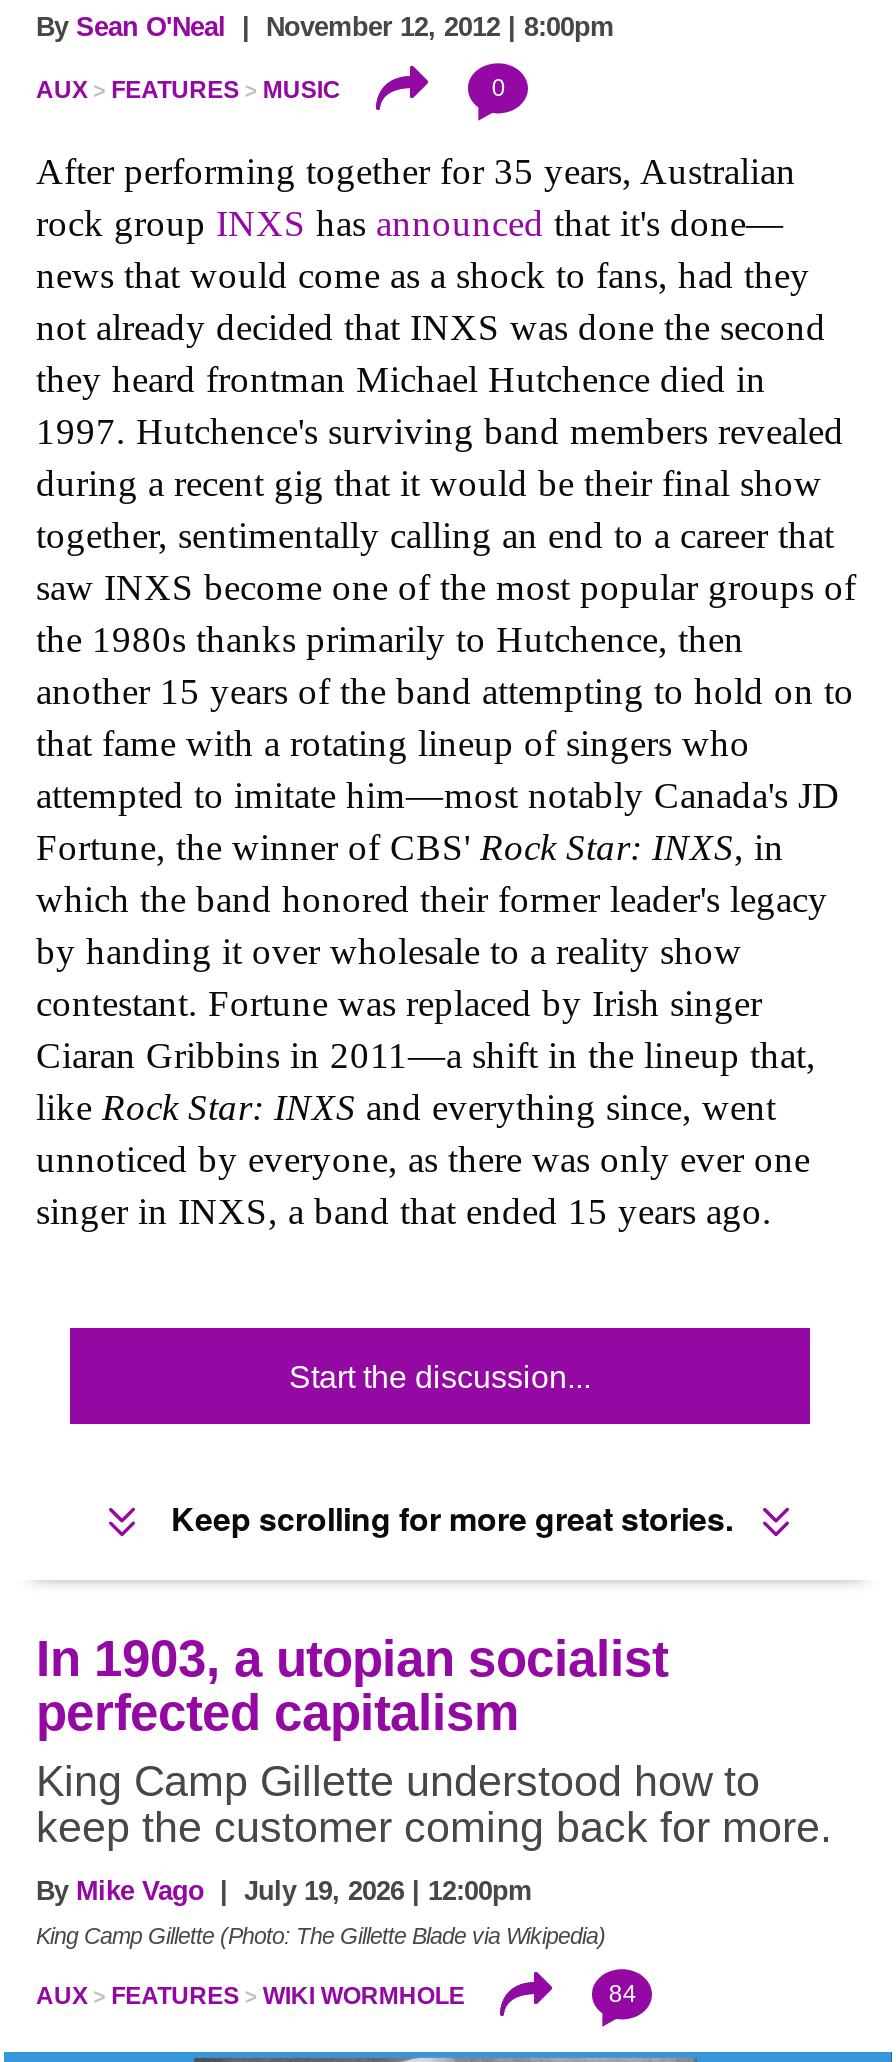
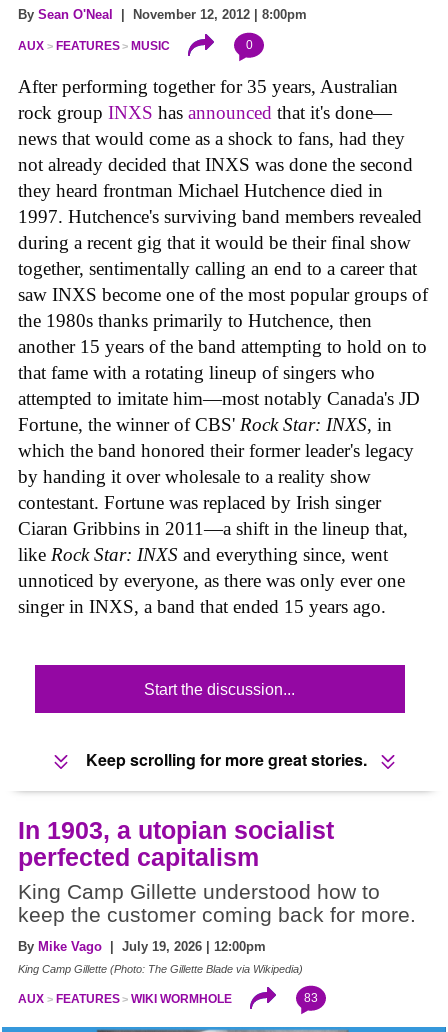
[609,1980,637,2008] 84 -> [304,991,318,1005] 83

